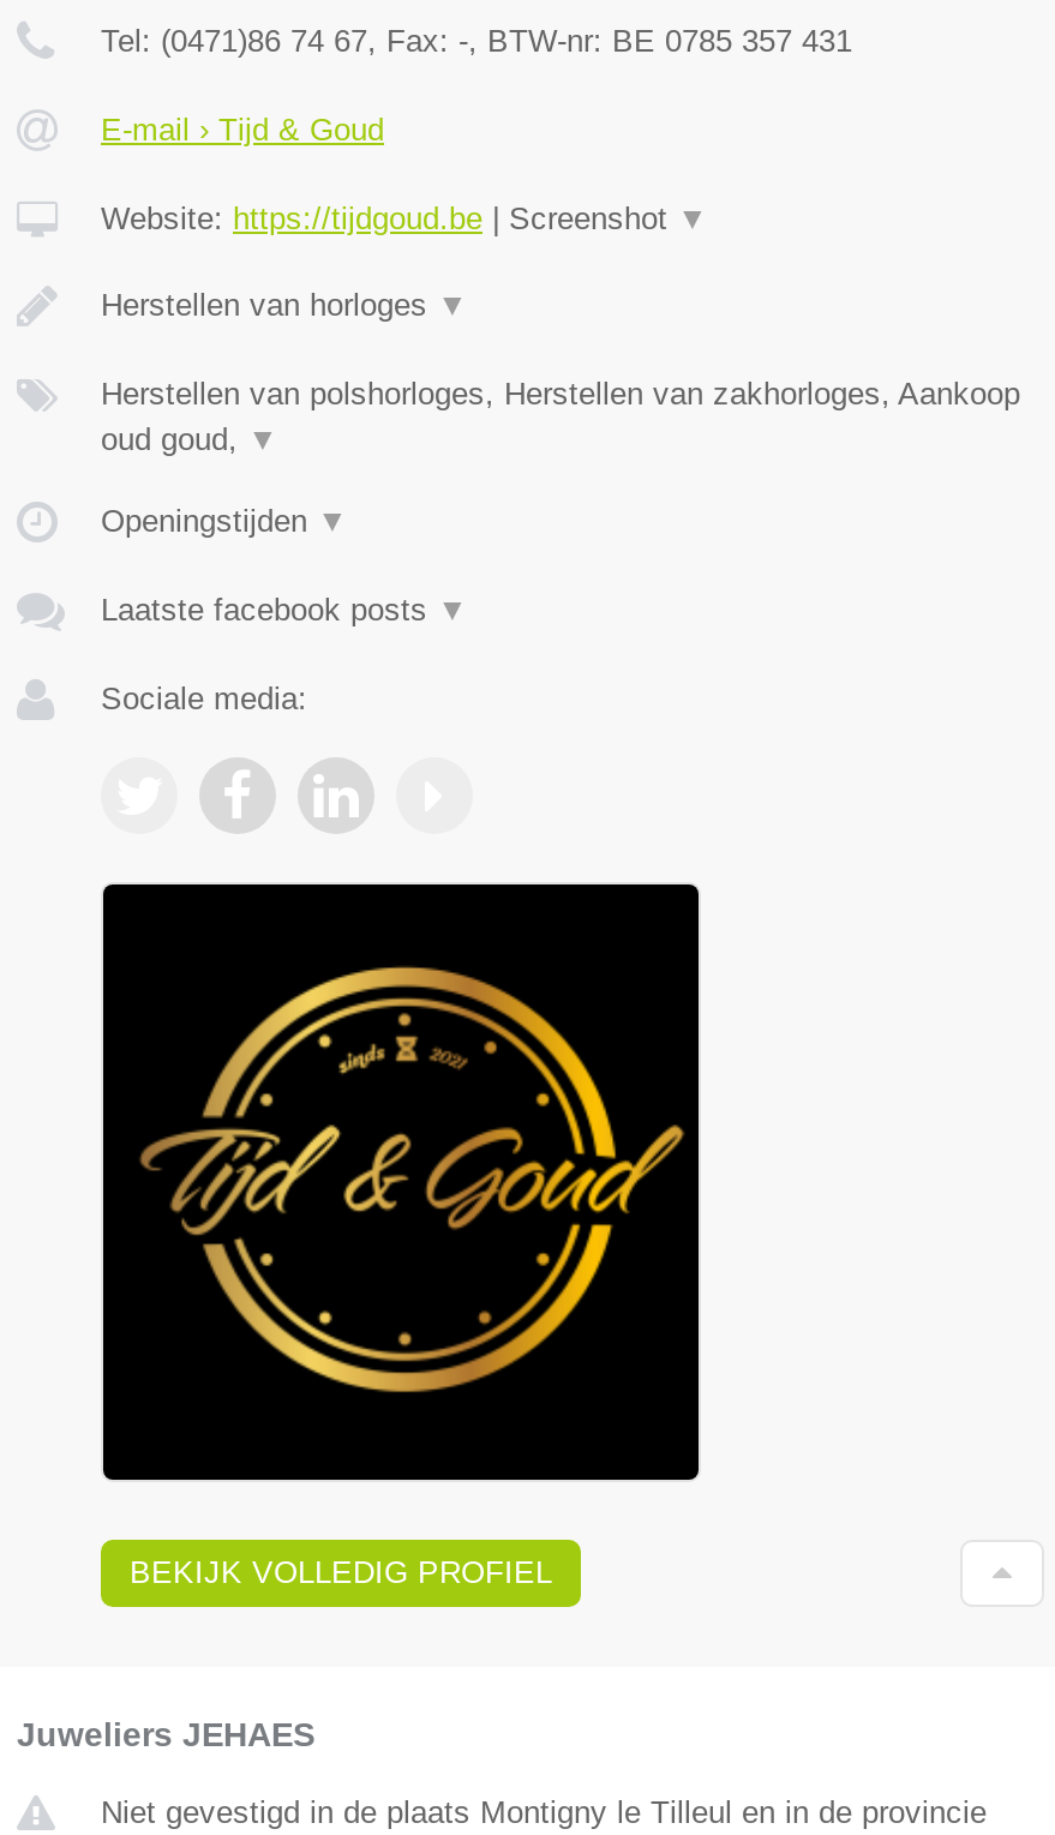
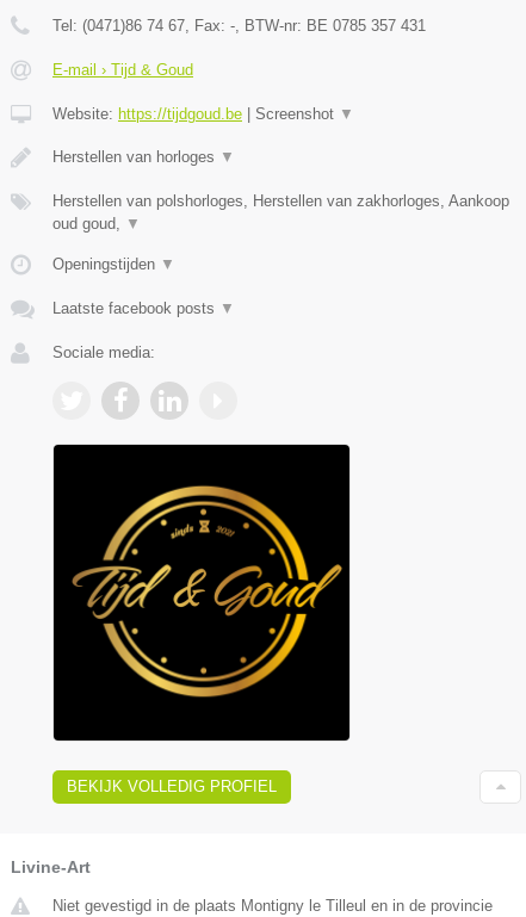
[17,1714,314,1752] Juweliers JEHAES -> [11,857,91,876] Livine-Art

